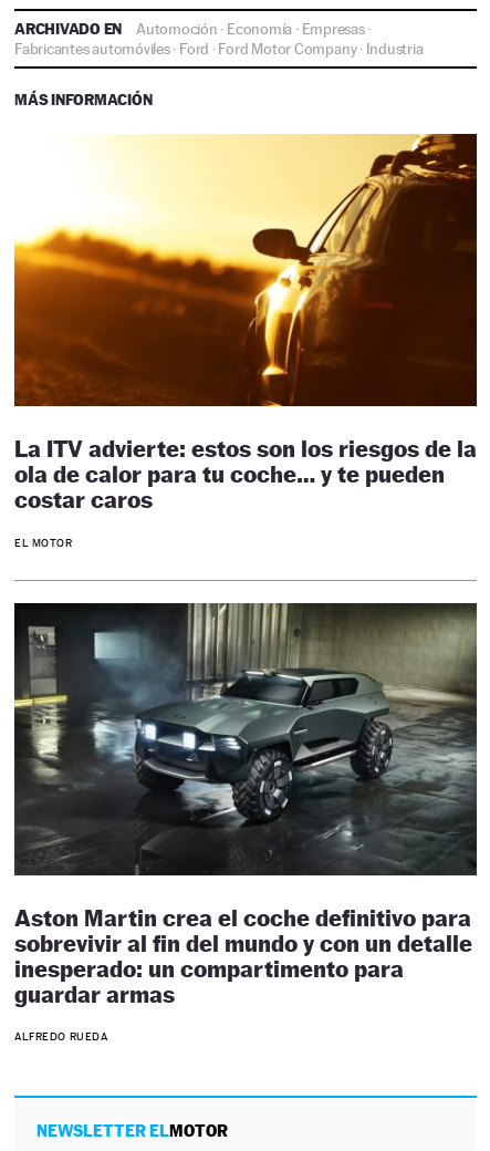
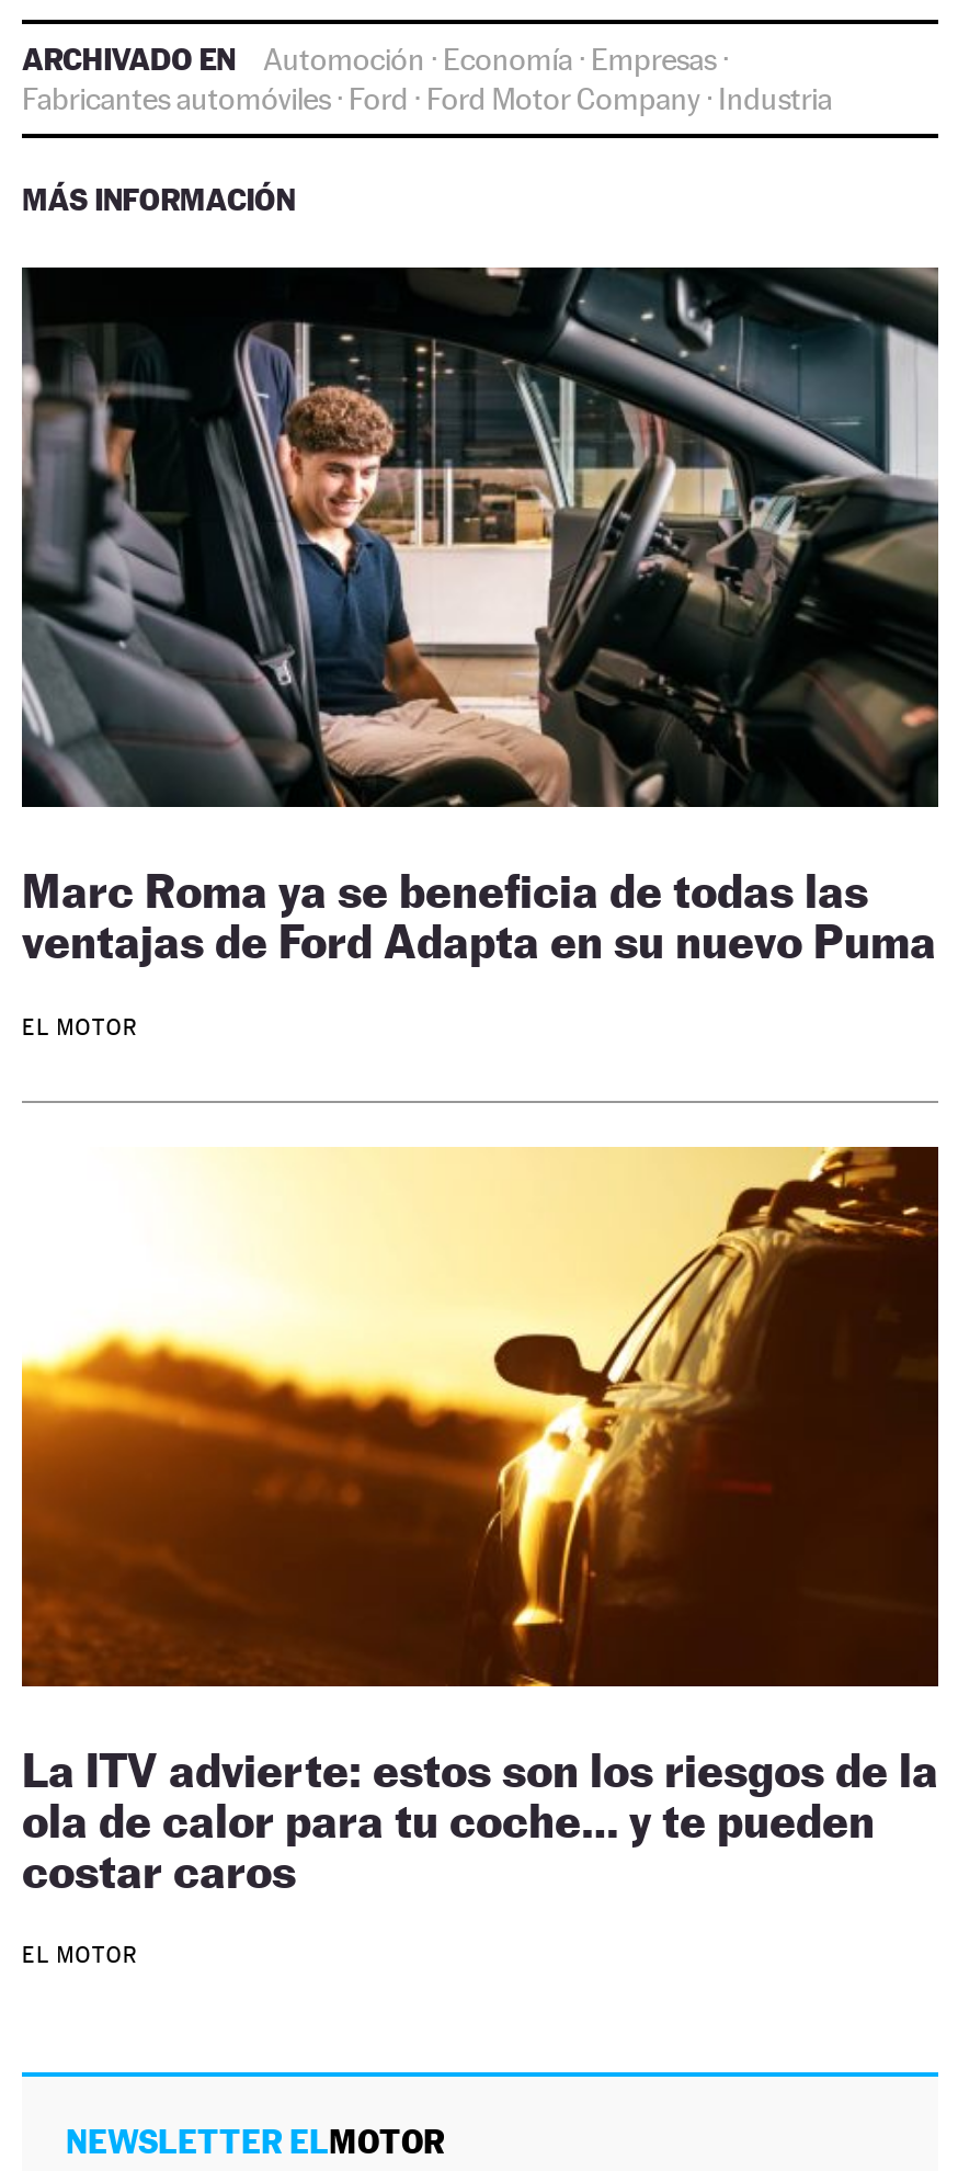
none -> [20,265,940,1039] [image] | Marc Roma ya se beneficia de todas las | ventajas de Ford Adapta en su nuevo Puma | EL MOTOR
moved [13,132,478,548] -> [20,1143,940,1968]: [image] | La ITV advierte: estos son los riesgos de la | ola de calor para tu coche… y te pueden | costar caros | EL MOTOR
[13,602,478,1043] [image] | Aston Martin crea el coche definitivo para | sobrevivir al fin del mundo y con un detalle | inesperado: un compartimento para | guardar armas | ALFREDO RUEDA -> none

